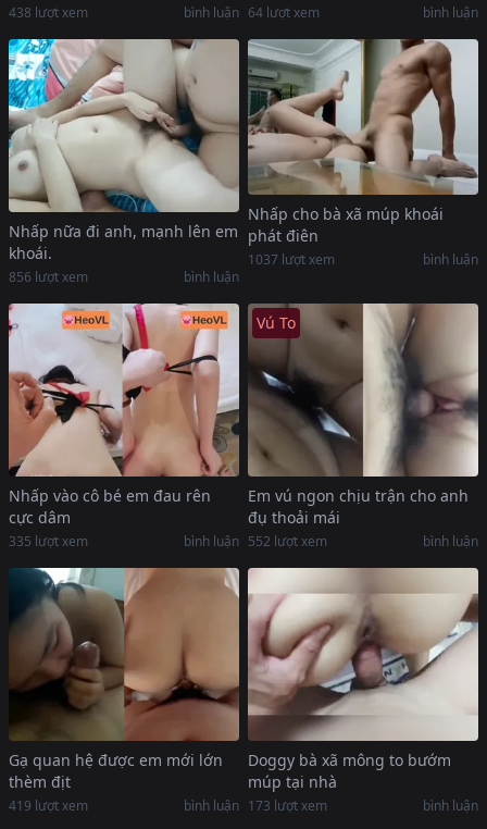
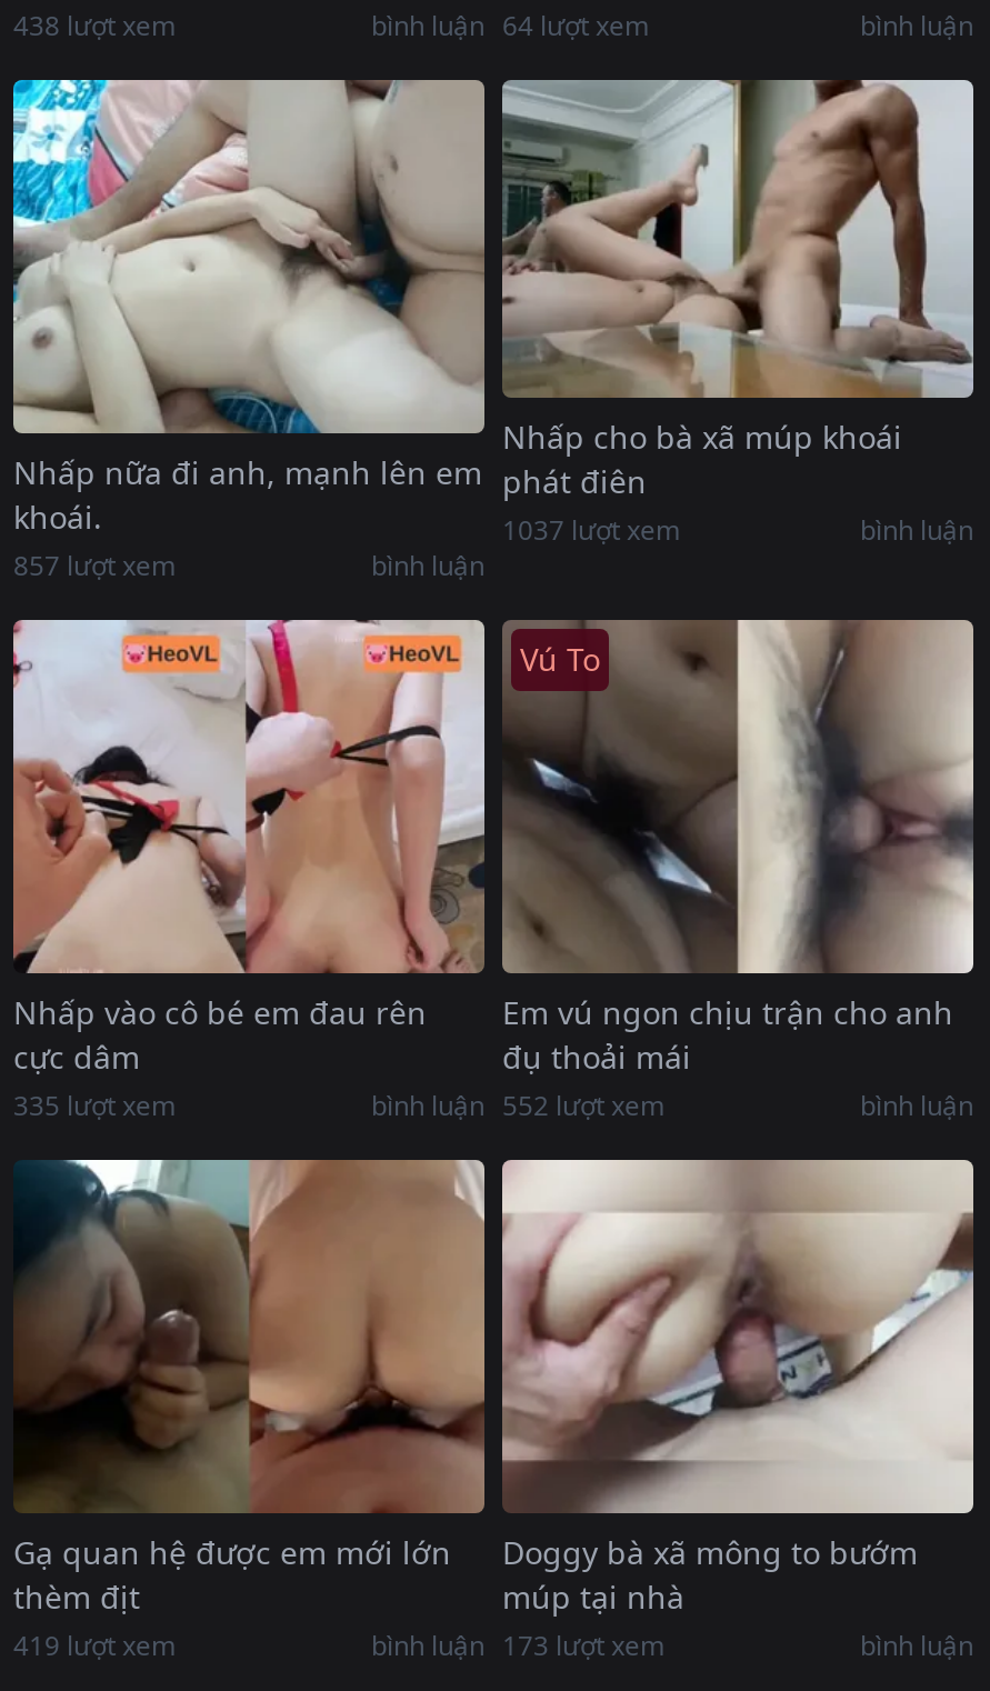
[9,268,88,286] 856 lượt xem -> [13,547,176,584] 857 lượt xem

